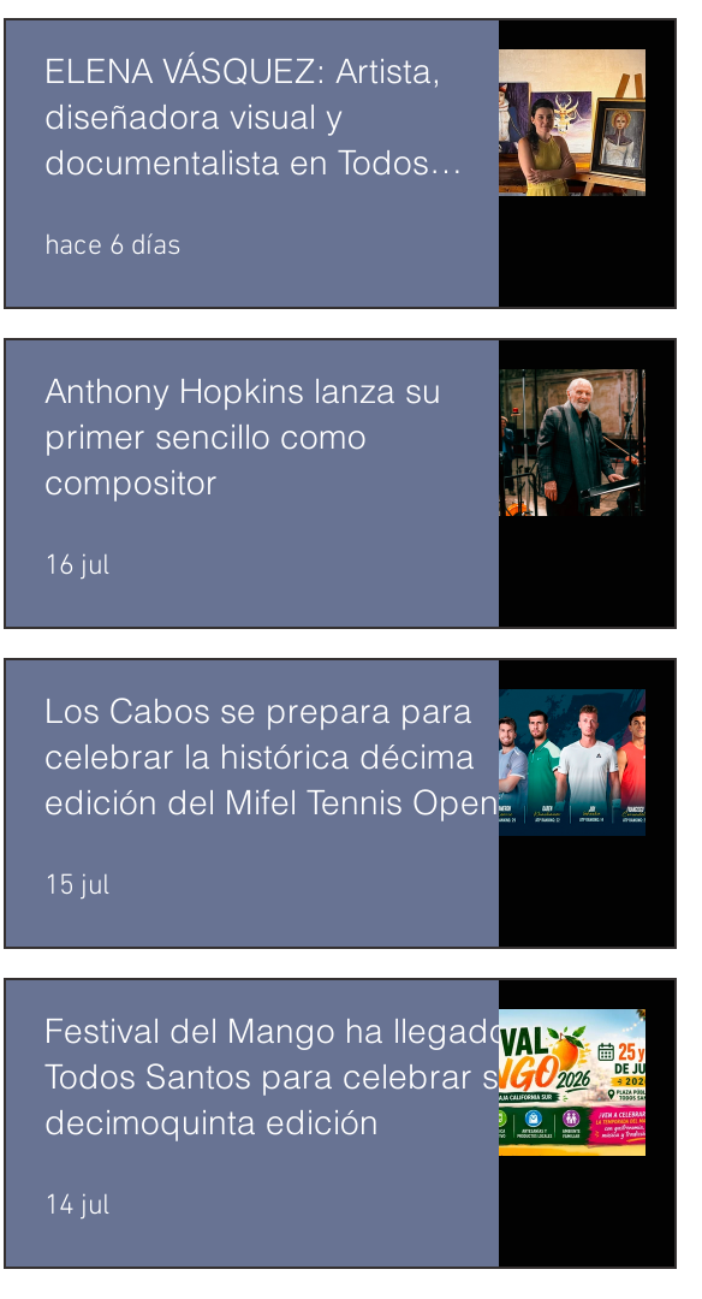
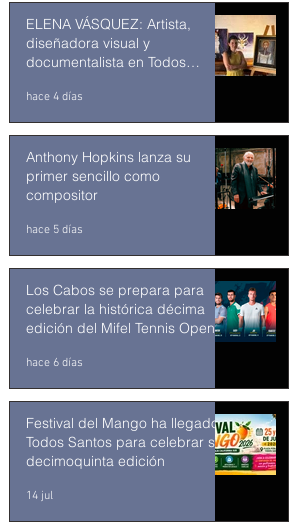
[44,229,182,262] hace 6 días -> [26,89,83,103] hace 4 días
[44,548,109,582] 16 jul -> [26,222,83,236] hace 5 días
[44,868,109,902] 15 jul -> [26,355,83,369] hace 6 días

